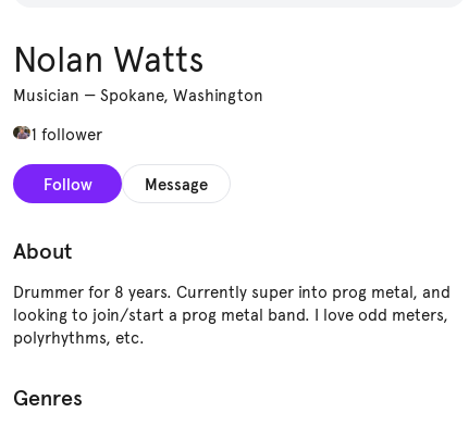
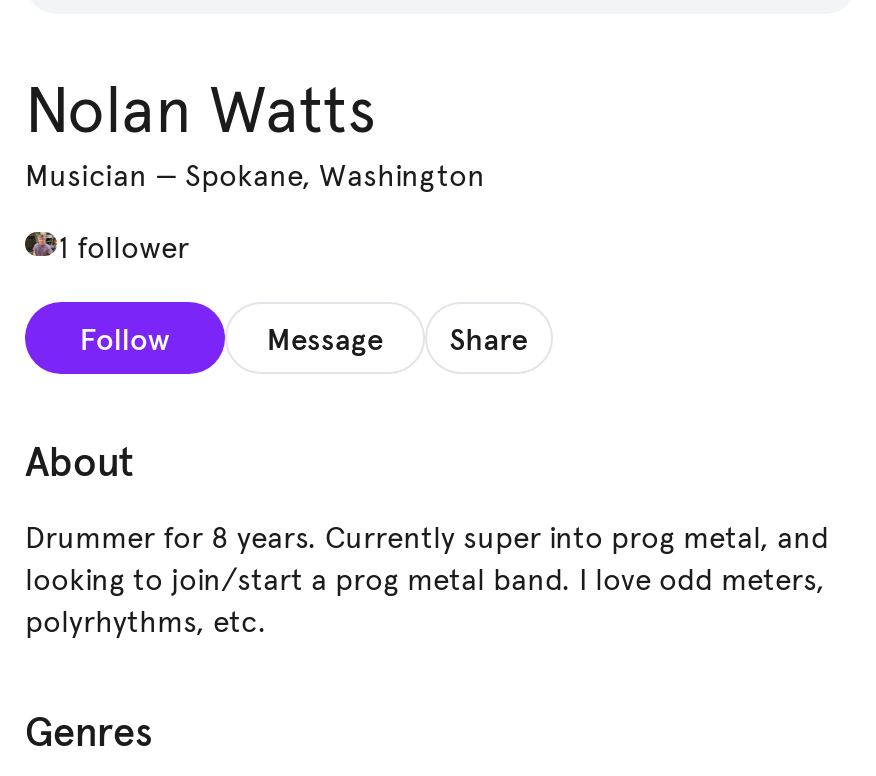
none -> [449,319,527,357] Share

